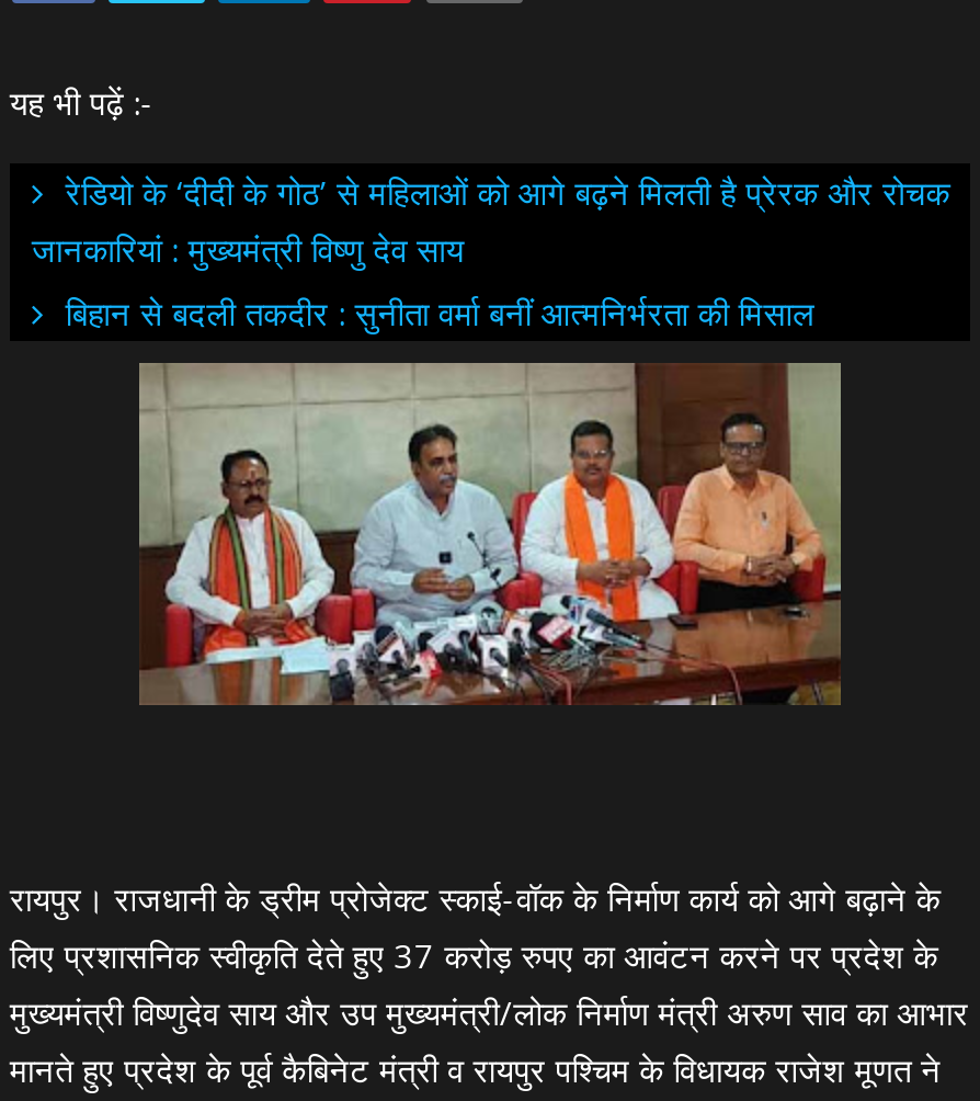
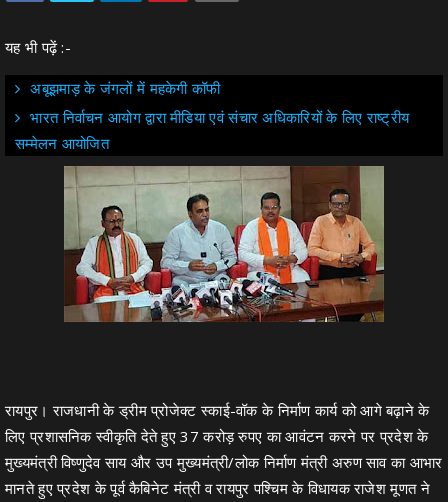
[32,170,950,335] रेडियो के ‘दीदी के गोठ’ से महिलाओं को आगे बढ़ने मिलती है प्रेरक और रोचक | जानकारियां : मुख्यमंत्री विष्णु देव साय | बिहान से बदली तकदीर : सुनीता वर्मा बनीं आत्मनिर्भरता की मिसाल -> [15,78,409,153] अबूझमाड़ के जंगलों में महकेगी कॉफी | भारत निर्वाचन आयोग द्वारा मीडिया एवं संचार अधिकारियों के लिए राष्ट्रीय | सम्मेलन आयोजित

